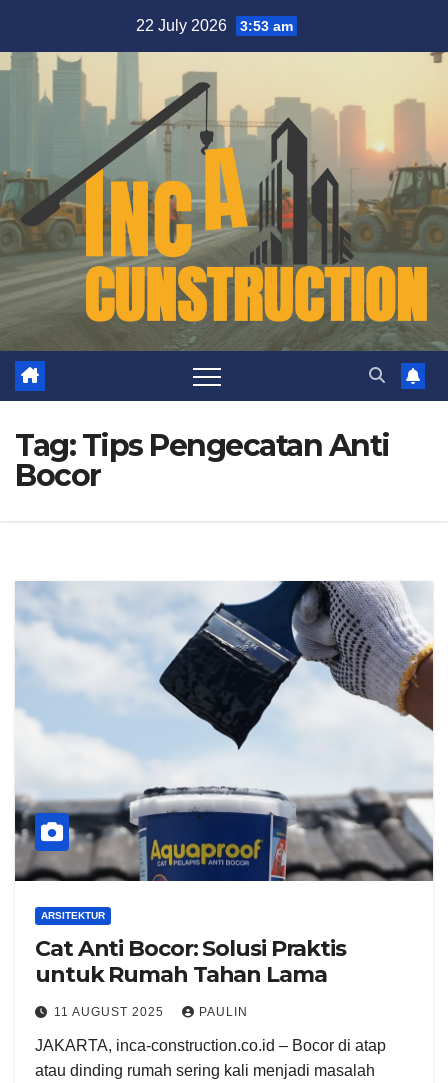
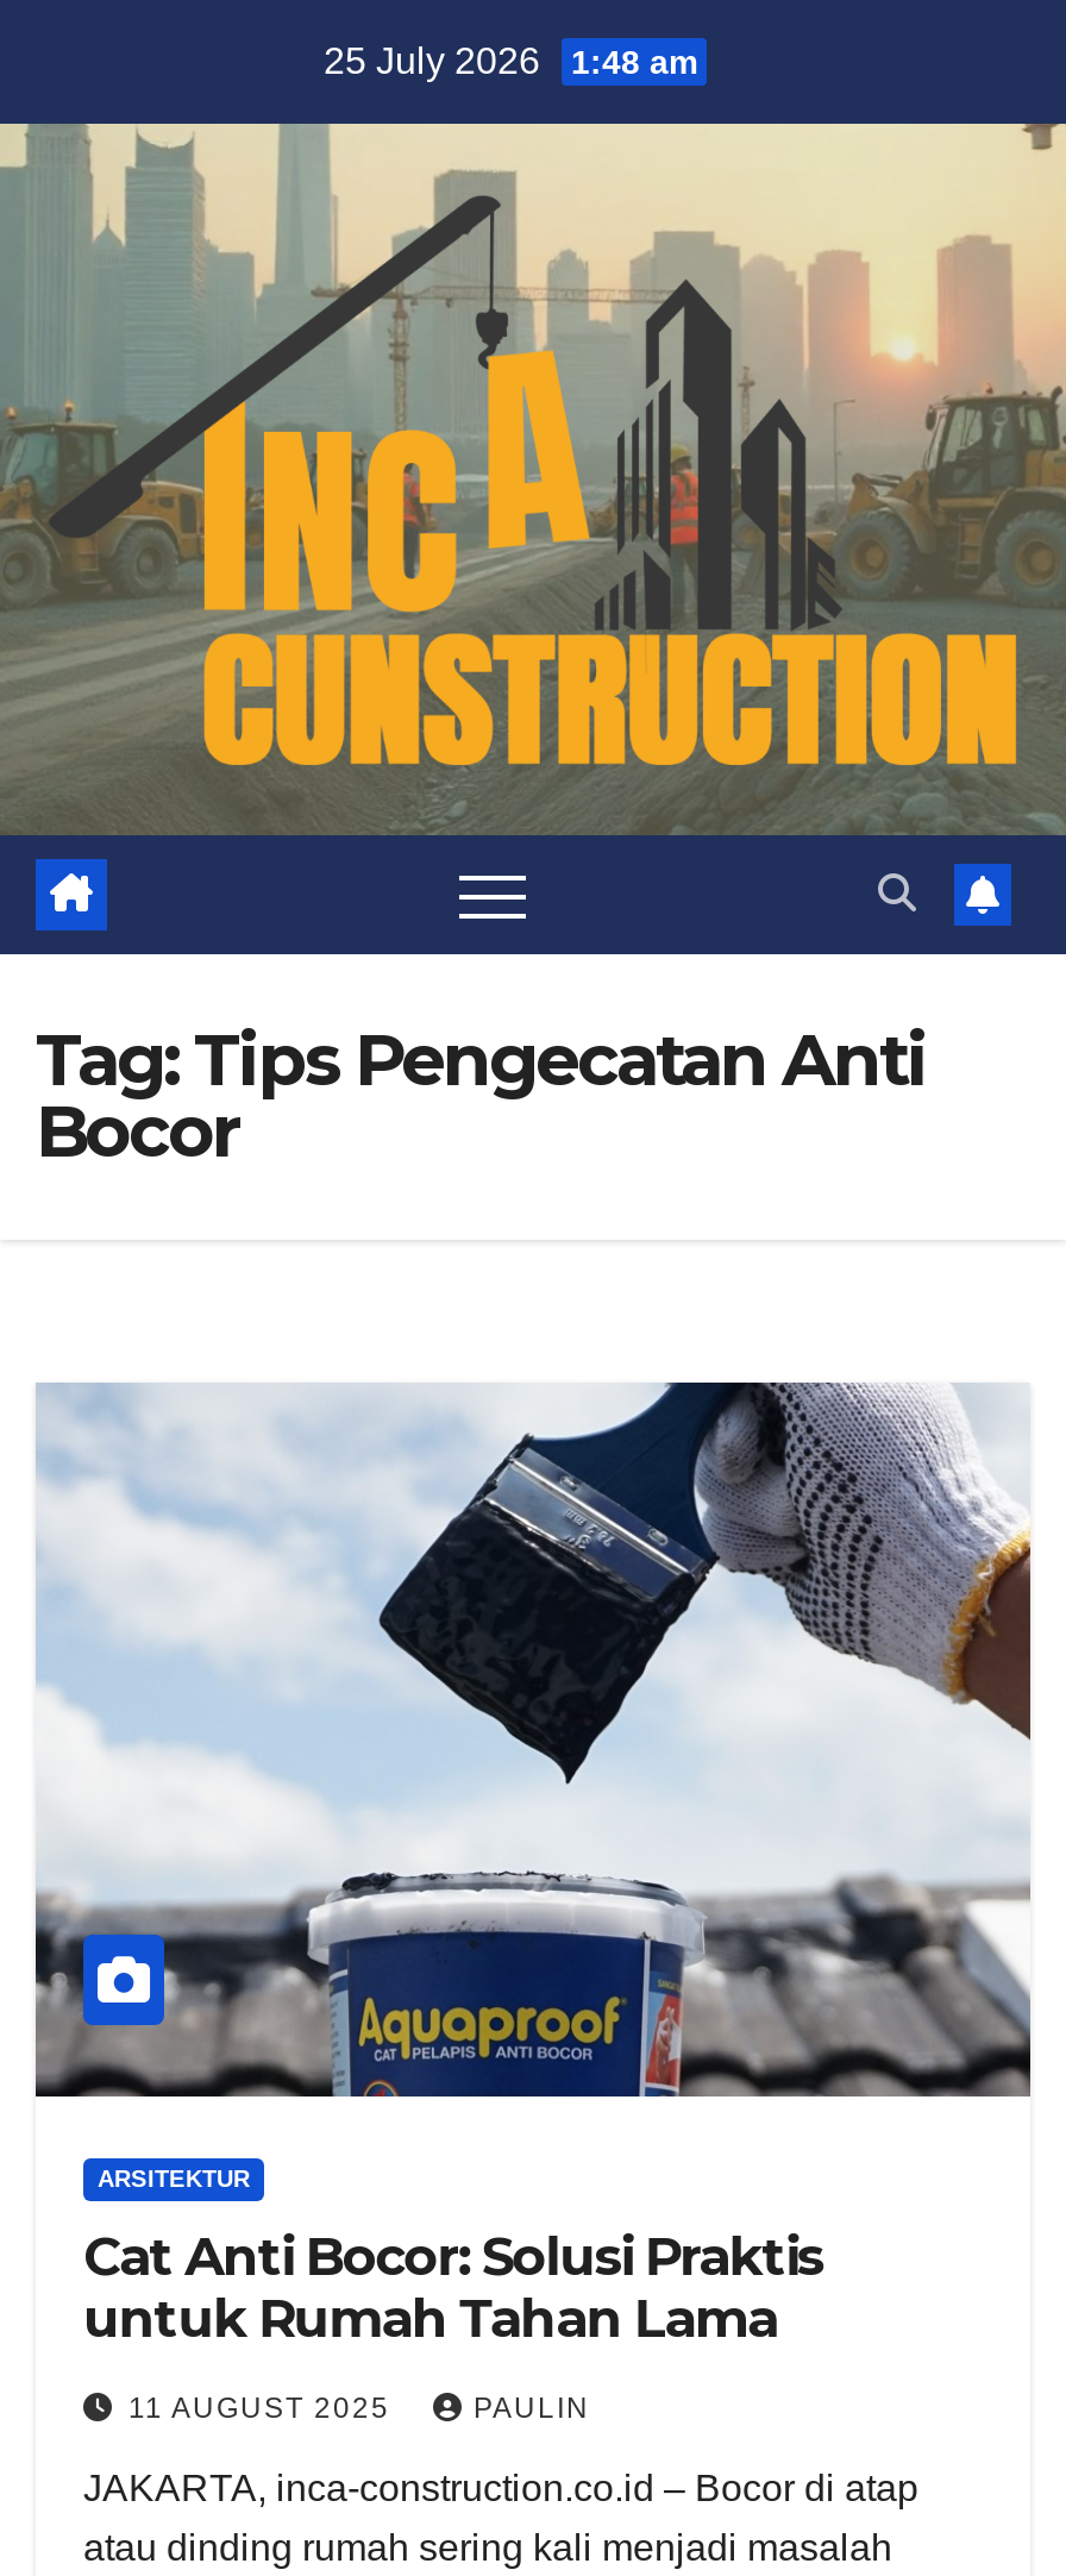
[136,17,293,34] 22 July 2026 3:53 am -> [324,40,697,81] 25 July 2026 1:48 am

